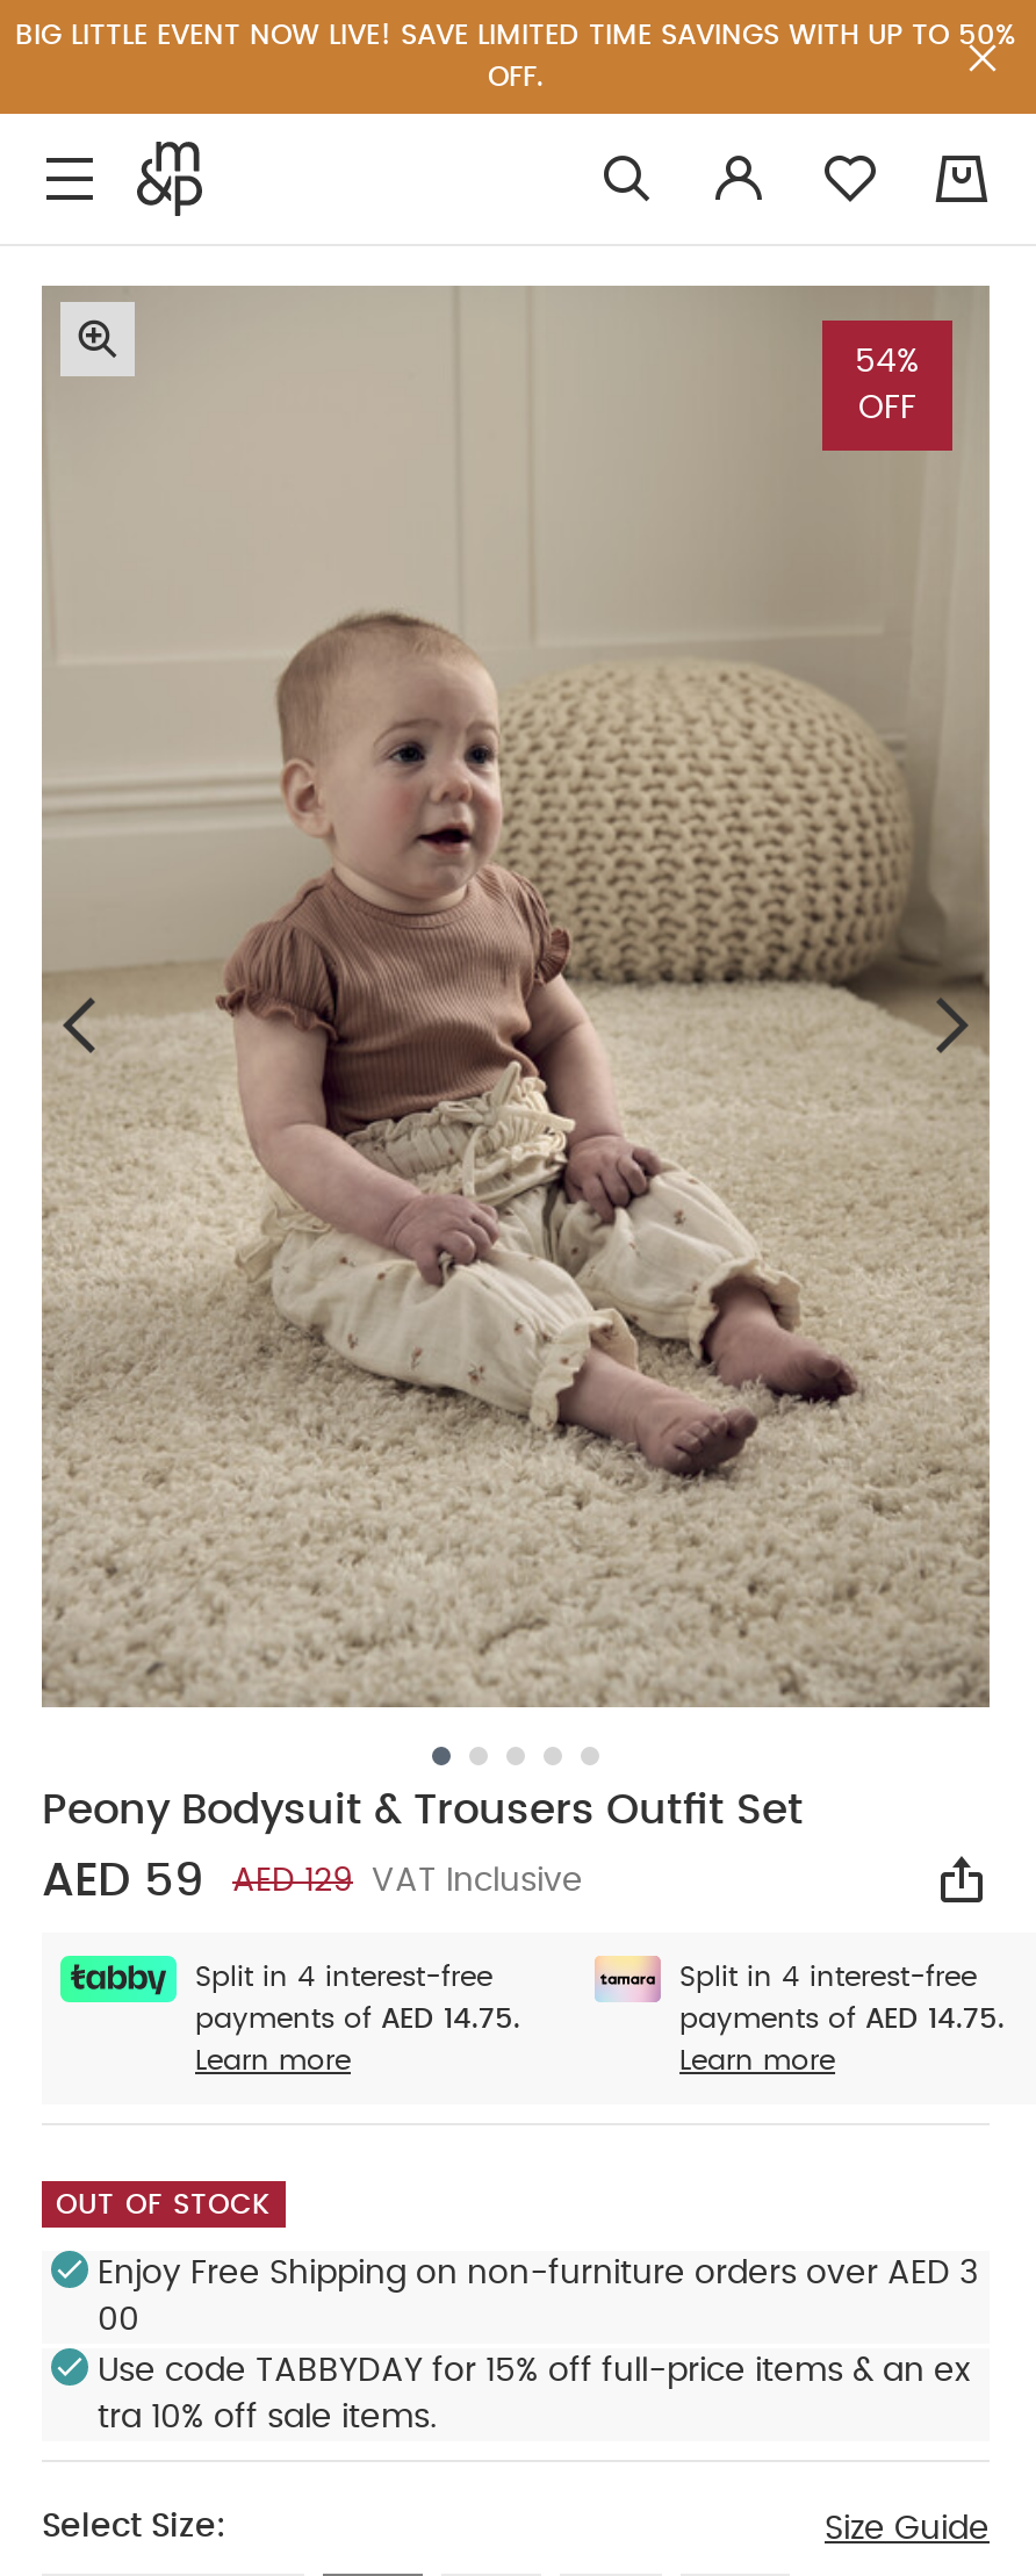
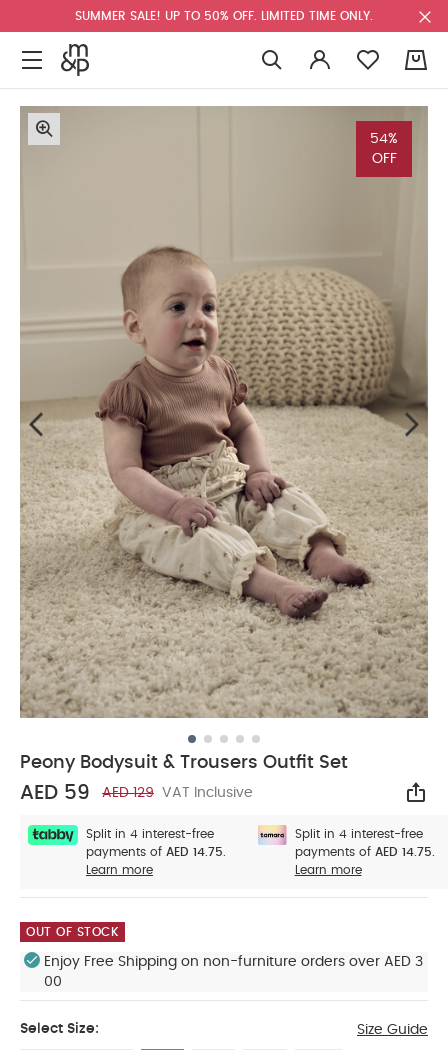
[15,21,1016,91] BIG LITTLE EVENT NOW LIVE! SAVE LIMITED TIME SAVINGS WITH UP TO 50% | OFF. -> [75,10,373,22] SUMMER SALE! UP TO 50% OFF. LIMITED TIME ONLY.
[98,2355,971,2434] Use code TABBYDAY for 15% off full-price items & an ex | tra 10% off sale items. -> none

